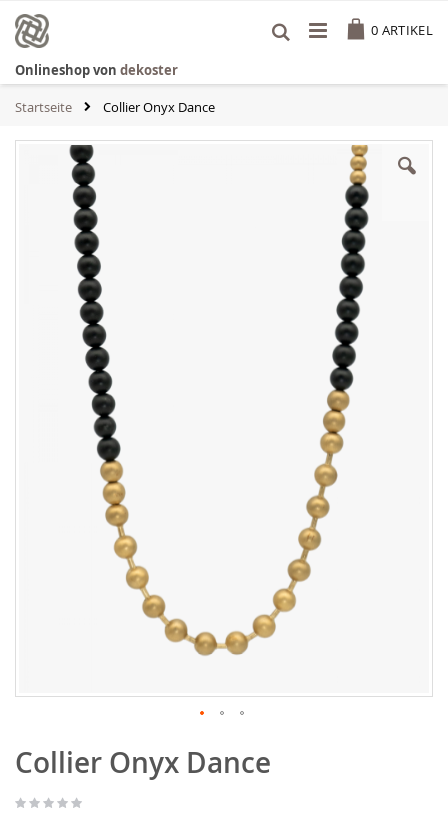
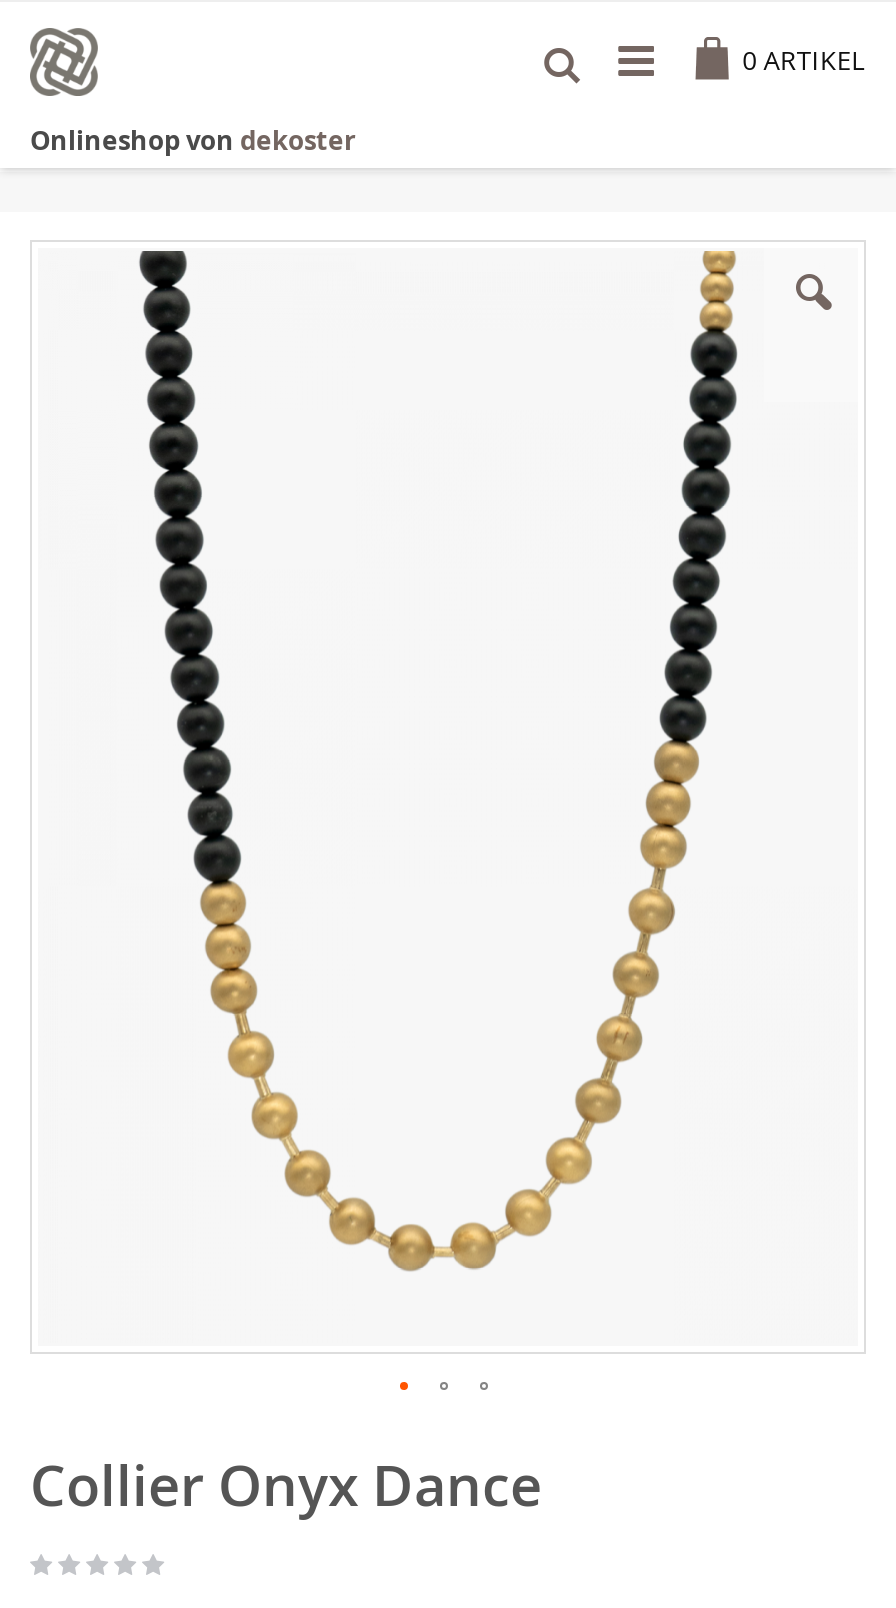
[15,97,215,115] Startseite | Collier Onyx Dance -> none

